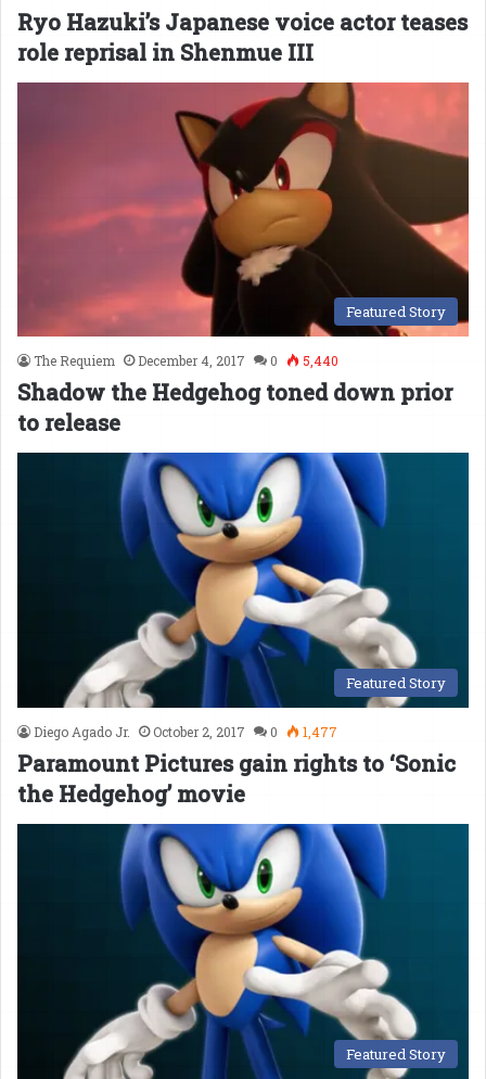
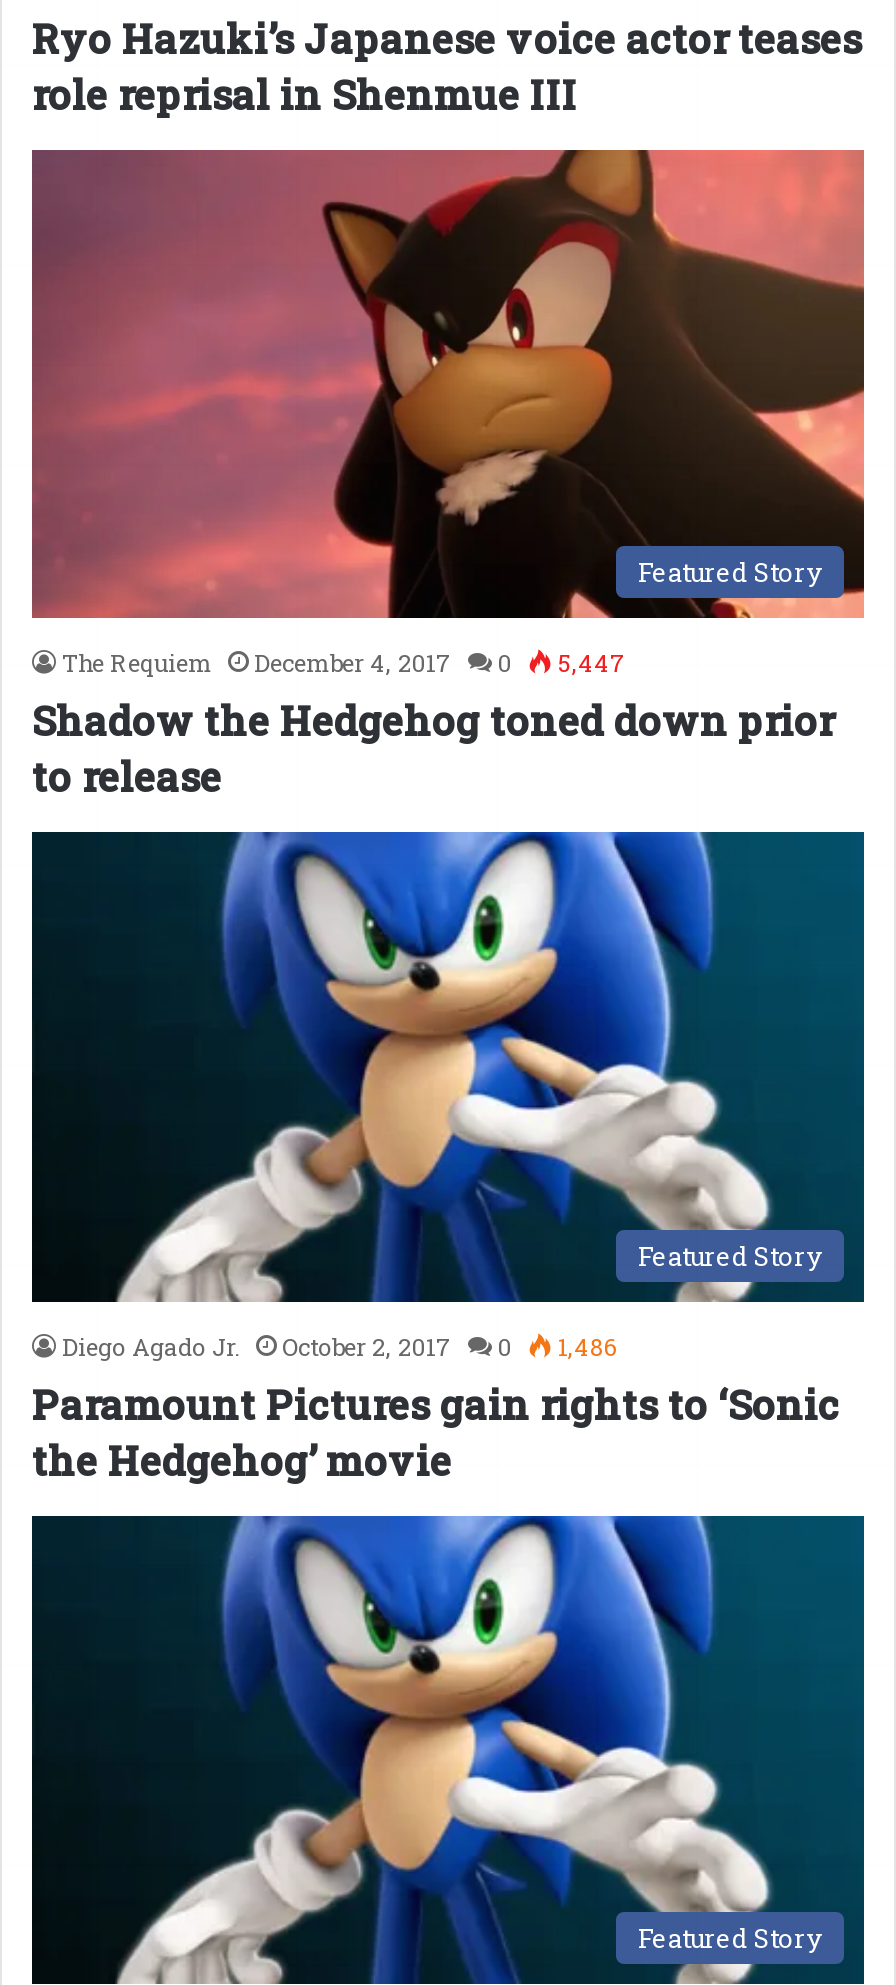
[34,352,338,370] The Requiem December 4, 2017 0 5,440 -> [62,646,626,678] The Requiem December 4, 2017 0 5,447
[34,723,337,740] Diego Agado Jr. October 2, 2017 0 1,477 -> [62,1330,616,1362] Diego Agado Jr. October 2, 2017 0 1,486

